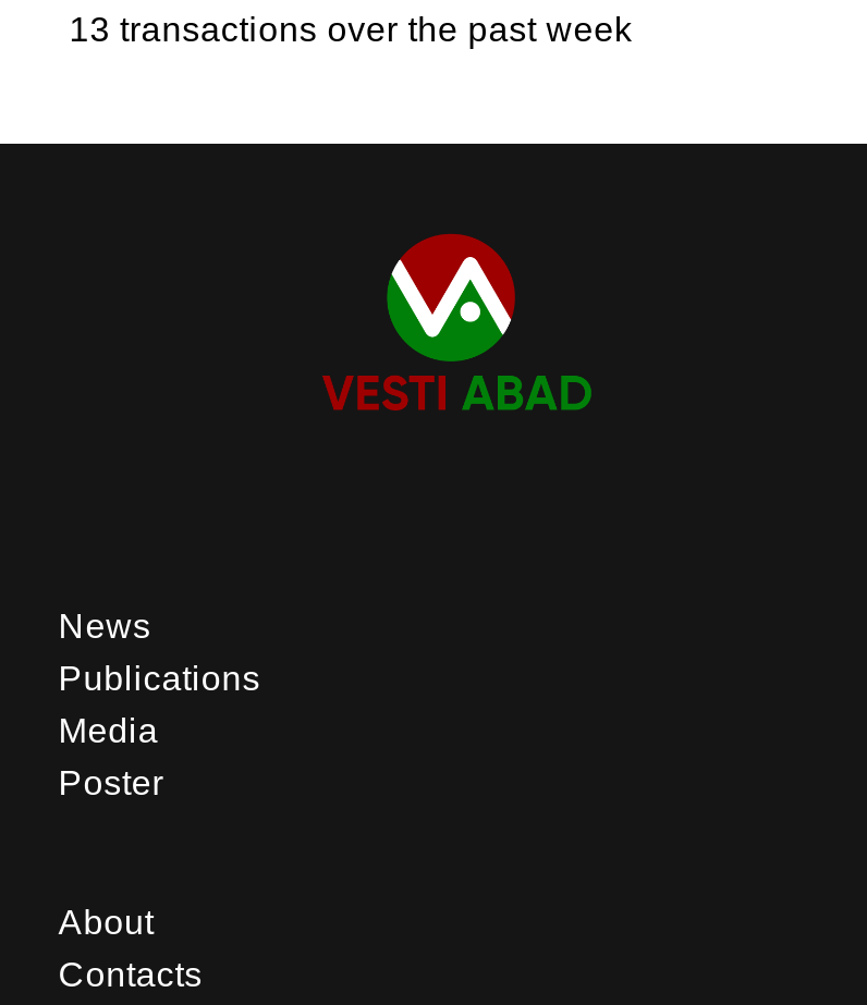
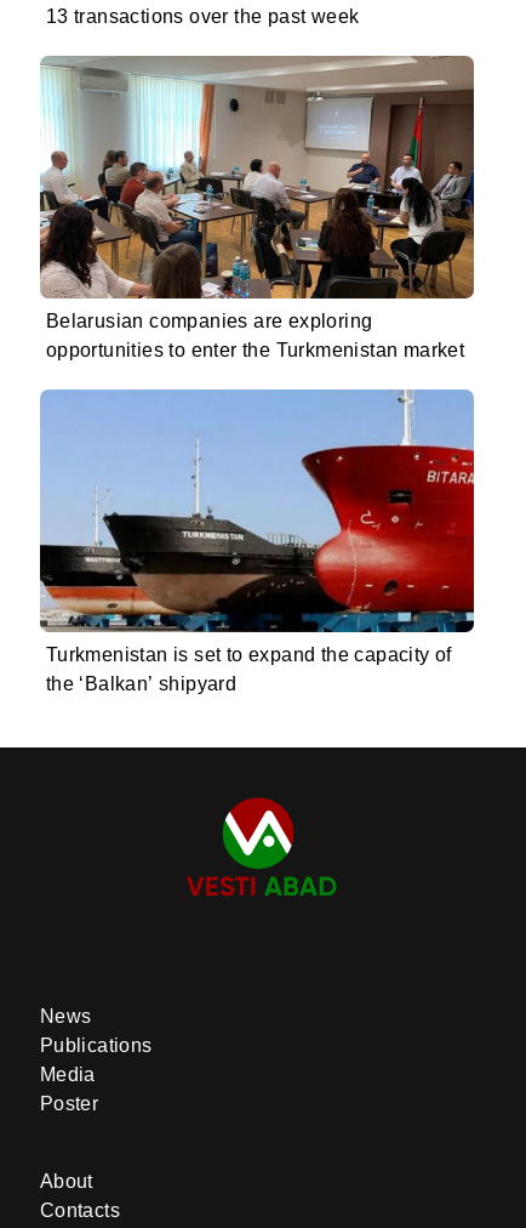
none -> [39,55,475,360] [image] | Belarusian companies are exploring | opportunities to enter the Turkmenistan market
none -> [39,388,475,694] [image] | Turkmenistan is set to expand the capacity of | the ‘Balkan’ shipyard

